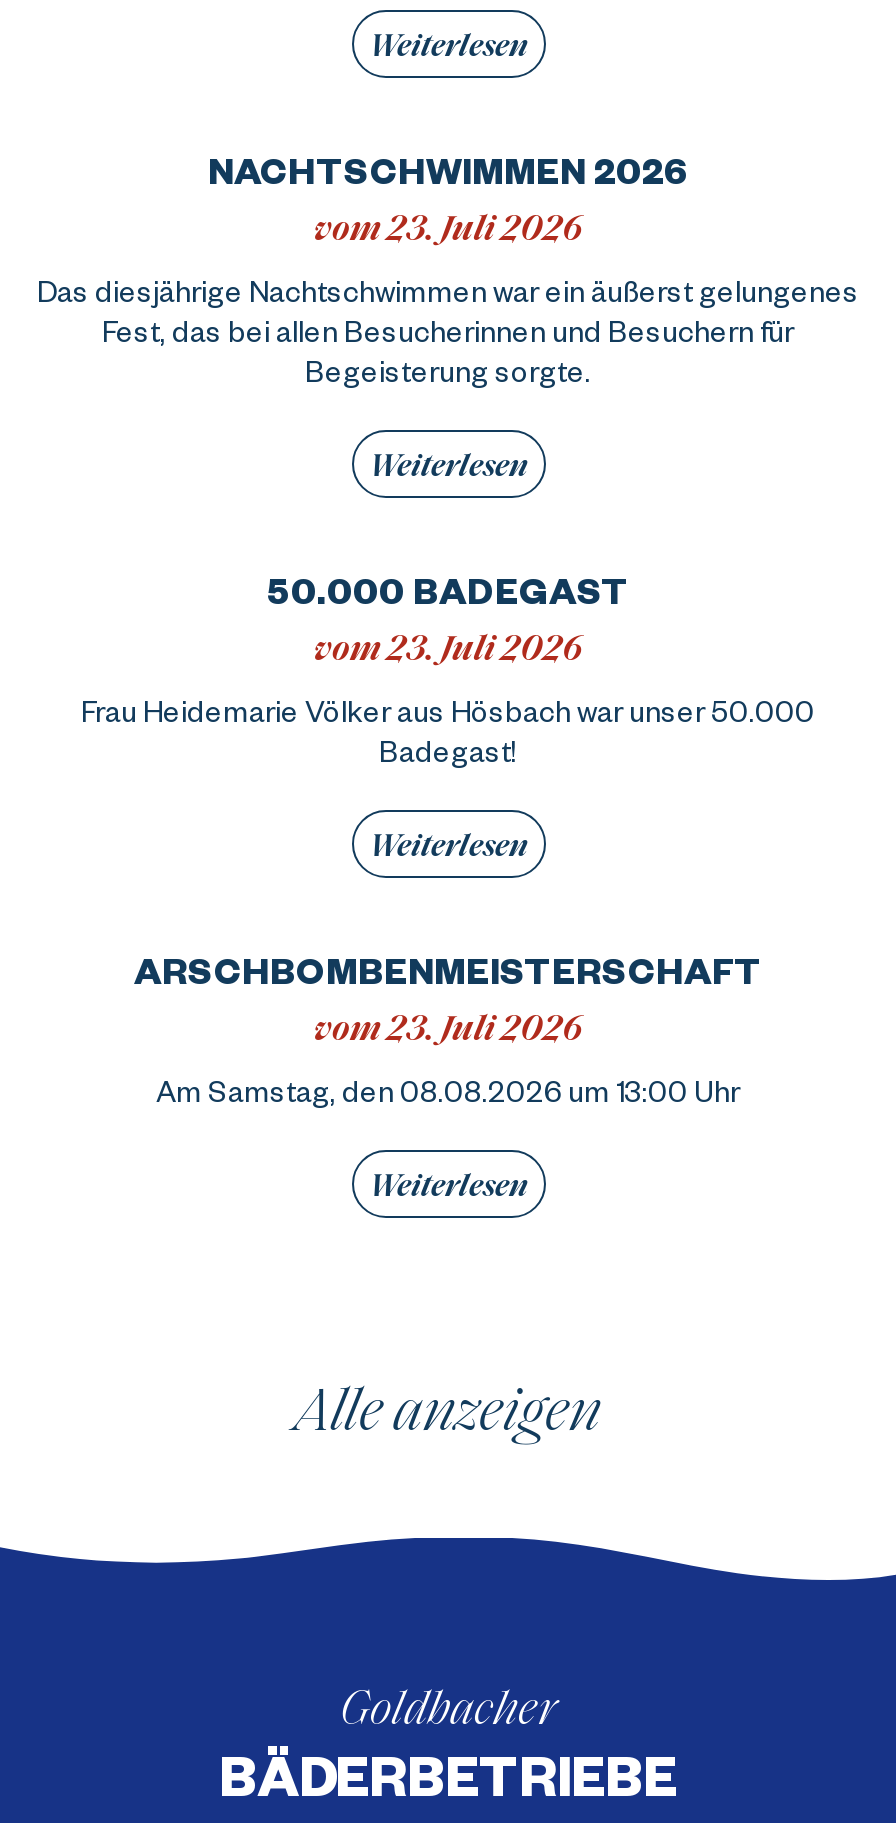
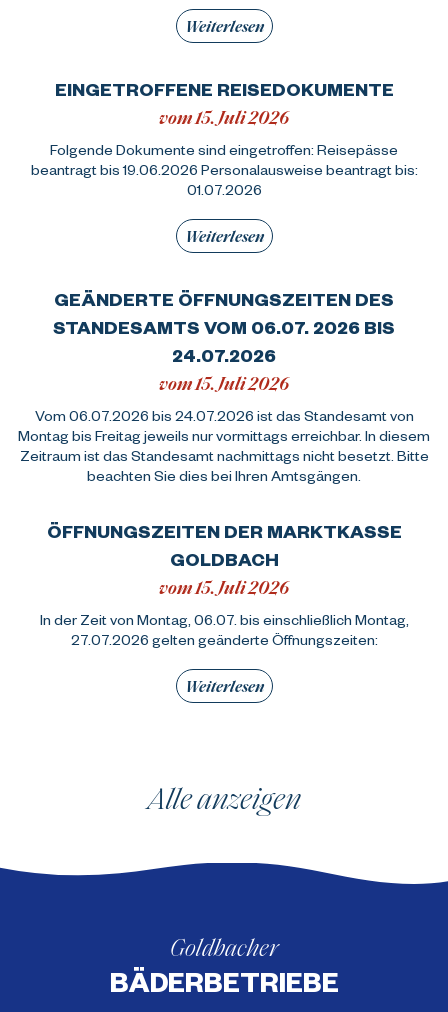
[208,146,688,250] NACHTSCHWIMMEN 2026 | vom 23. Juli 2026 -> [54,77,393,129] EINGETROFFENE REISEDOKUMENTE | vom 15. Juli 2026
[37,272,859,388] Das diesjährige Nachtschwimmen war ein äußerst gelungenes | Fest, das bei allen Besucherinnen und Besuchern für | Begeisterung sorgte. -> [30,140,417,198] Folgende Dokumente sind eingetroffen: Reisepässe | beantragt bis 19.06.2026 Personalausweise beantragt bis: | 01.07.2026
[81,566,815,1108] 50.000 BADEGAST | vom 23. Juli 2026 | Frau Heidemarie Völker aus Hösbach war unser 50.000 | Badegast! | Weiterlesen | ARSCHBOMBENMEISTERSCHAFT | vom 23. Juli 2026 | Am Samstag, den 08.08.2026 um 13:00 Uhr -> [18,287,430,648] GEÄNDERTE ÖFFNUNGSZEITEN DES | STANDESAMTS VOM 06.07. 2026 BIS | 24.07.2026 | vom 15. Juli 2026 | Vom 06.07.2026 bis 24.07.2026 ist das Standesamt von | Montag bis Freitag jeweils nur vormittags erreichbar. In diesem | Zeitraum ist das Standesamt nachmittags nicht besetzt. Bitte | beachten Sie dies bei Ihren Amtsgängen. | ÖFFNUNGSZEITEN DER MARKTKASSE | GOLDBACH | vom 15. Juli 2026 | In der Zeit von Montag, 06.07. bis einschließlich Montag, | 27.07.2026 gelten geänderte Öffnungszeiten:

